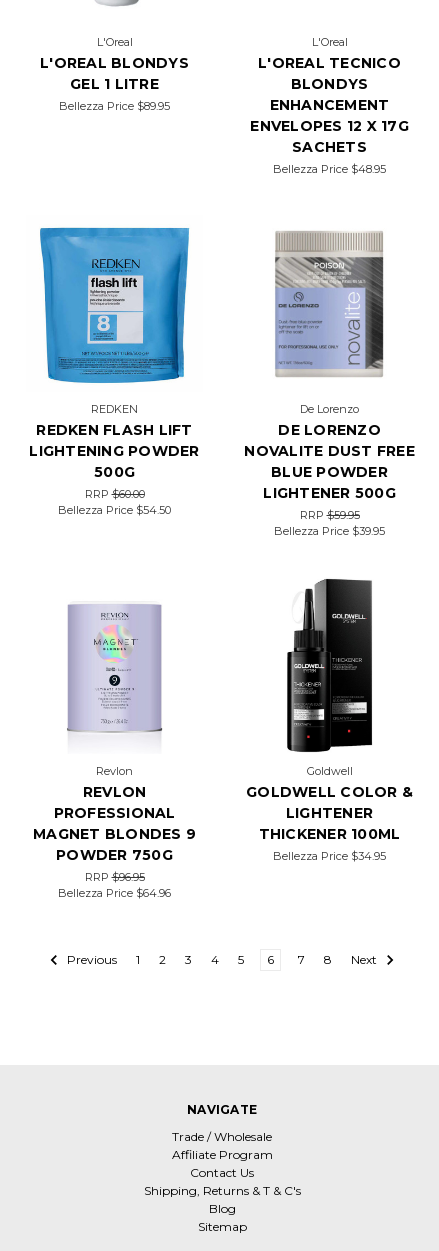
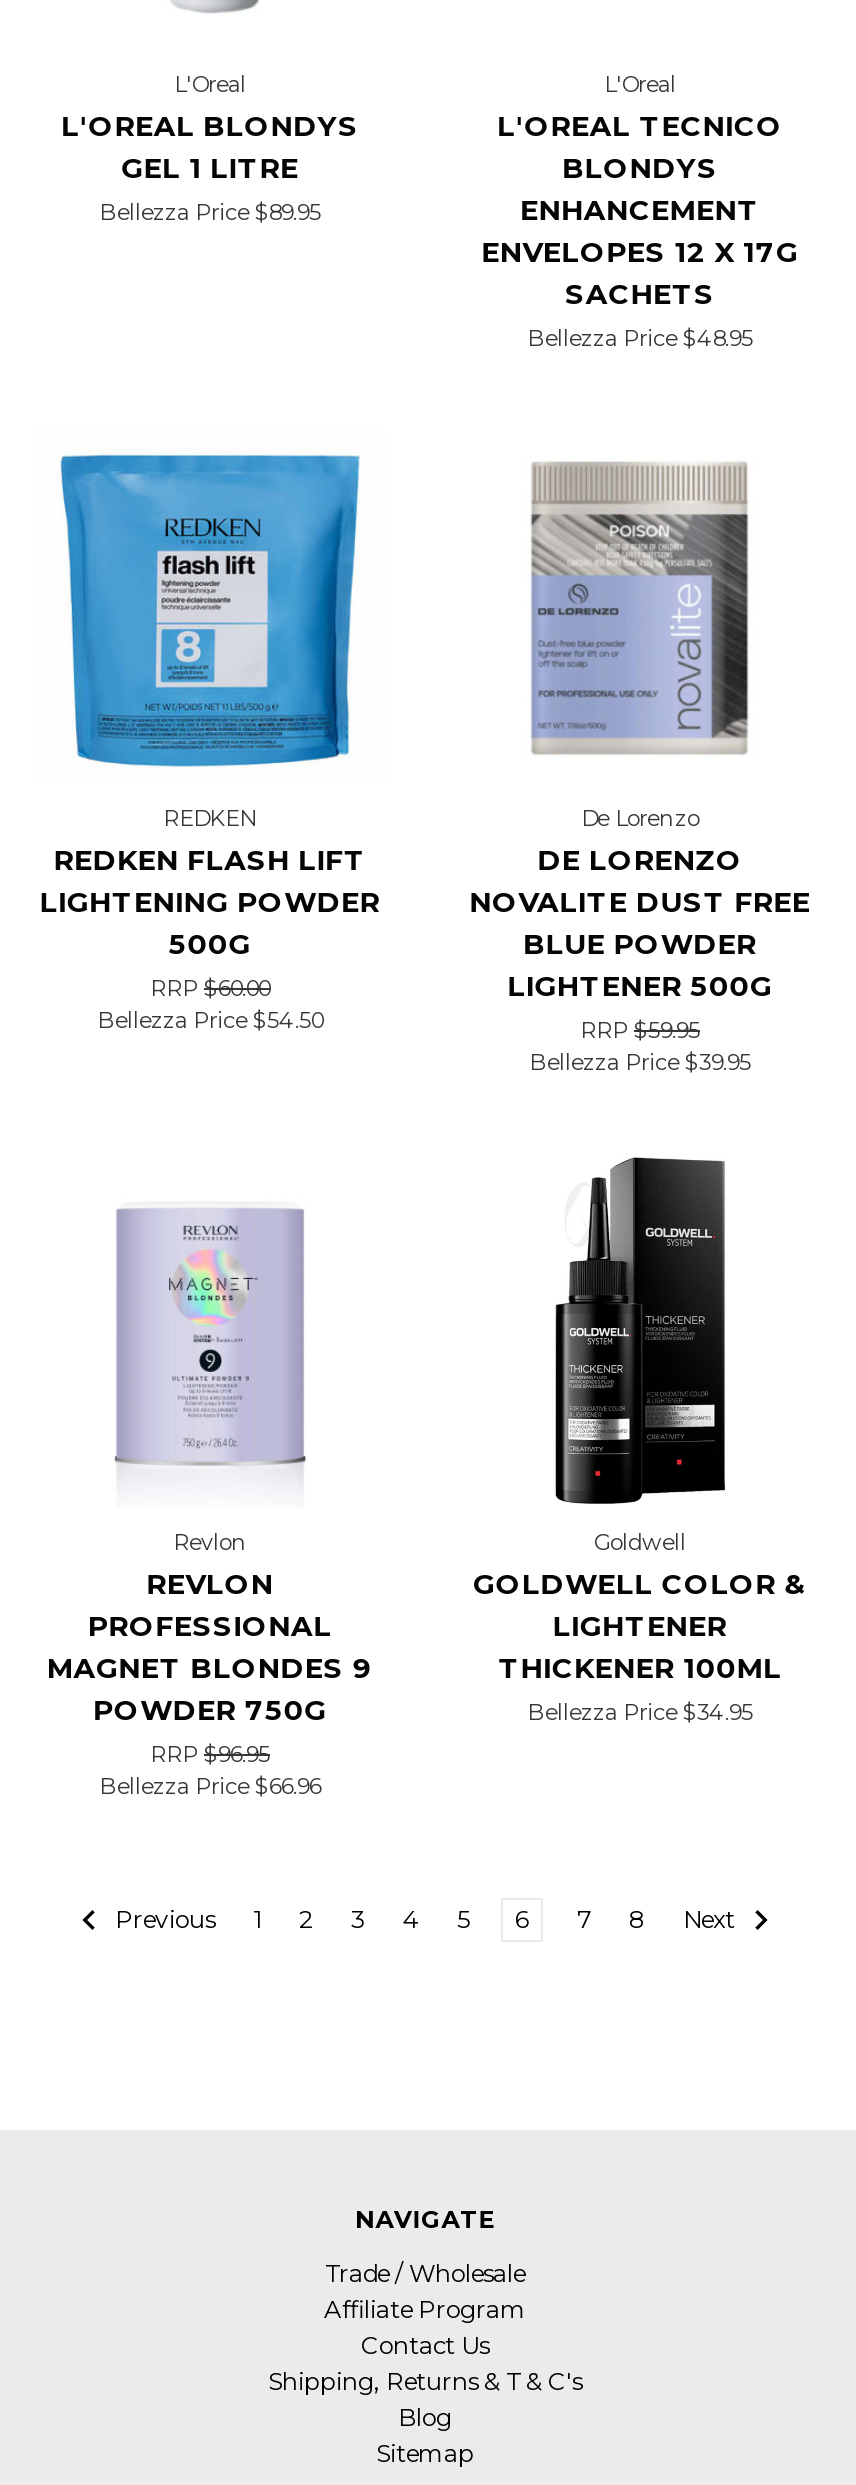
[58,886,171,900] Bellezza Price $64.96 -> [99,1772,321,1800] Bellezza Price $66.96

